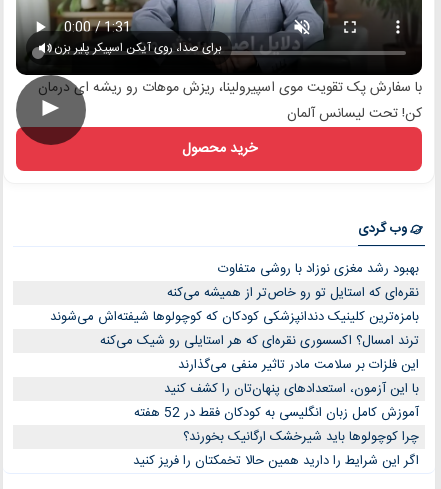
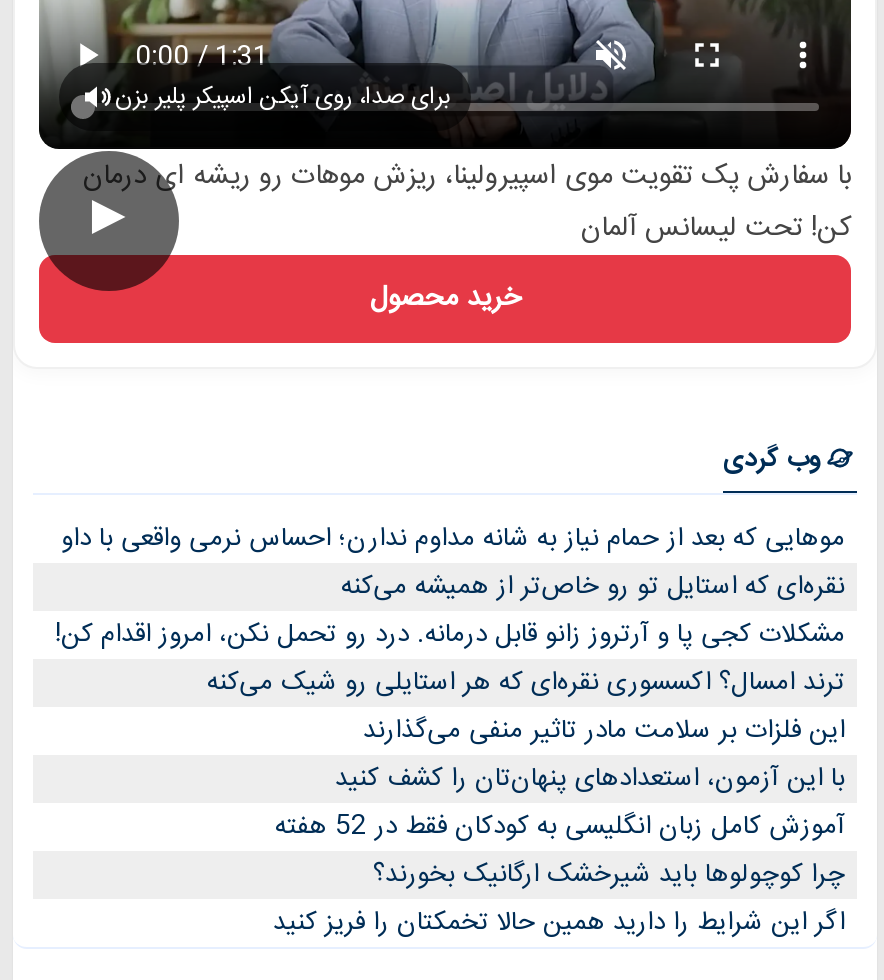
[218,258,419,280] بهبود رشد مغزی نوزاد با روشی متفاوت -> [61,517,845,561] موهایی که بعد از حمام نیاز به شانه مداوم ندارن؛ احساس نرمی واقعی با داو
[50,306,419,328] بامزه‌ترین کلینیک دندانپزشکی کودکان که کوچولوها شیفته‌اش می‌شوند -> [55,613,845,657] مشکلات کجی پا و آرتروز زانو قابل درمانه. درد رو تحمل نکن، امروز اقدام کن!

